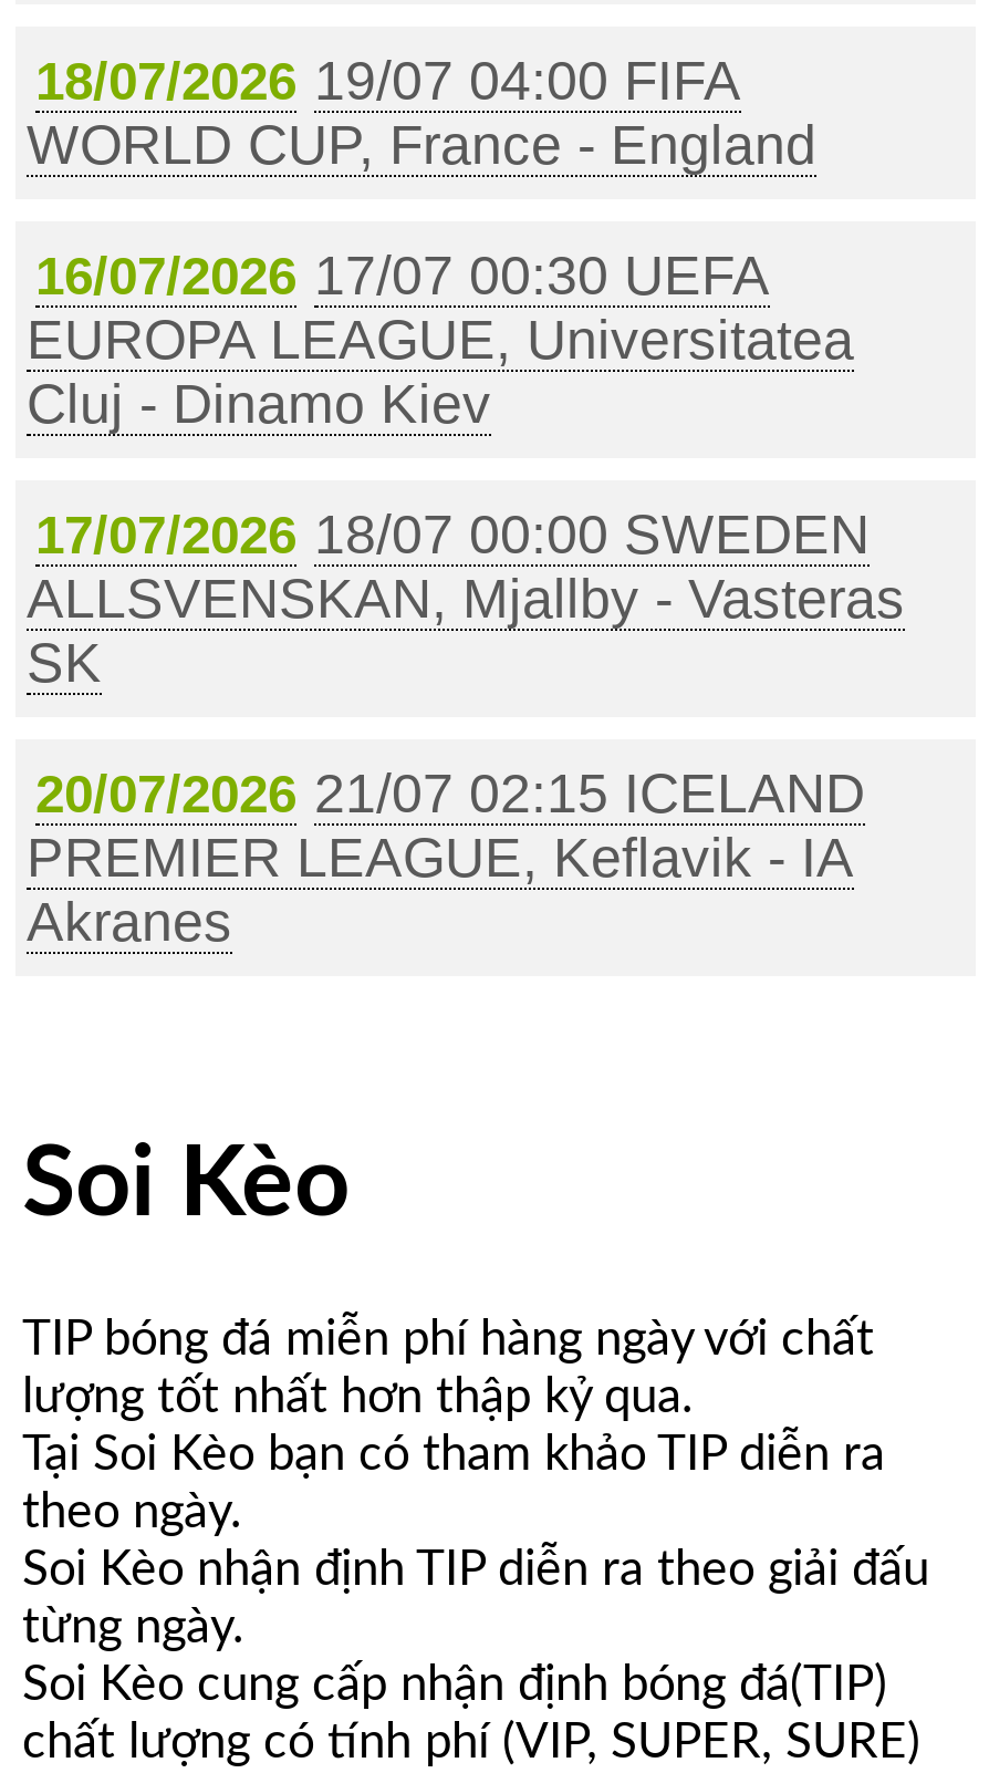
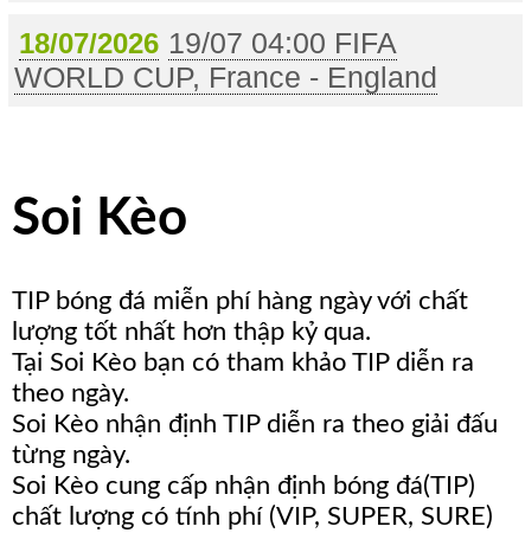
[27,244,905,952] 16/07/2026 17/07 00:30 UEFA | EUROPA LEAGUE, Universitatea | Cluj - Dinamo Kiev | 17/07/2026 18/07 00:00 SWEDEN | ALLSVENSKAN, Mjallby - Vasteras | SK | 20/07/2026 21/07 02:15 ICELAND | PREMIER LEAGUE, Keflavik - IA | Akranes -> none

